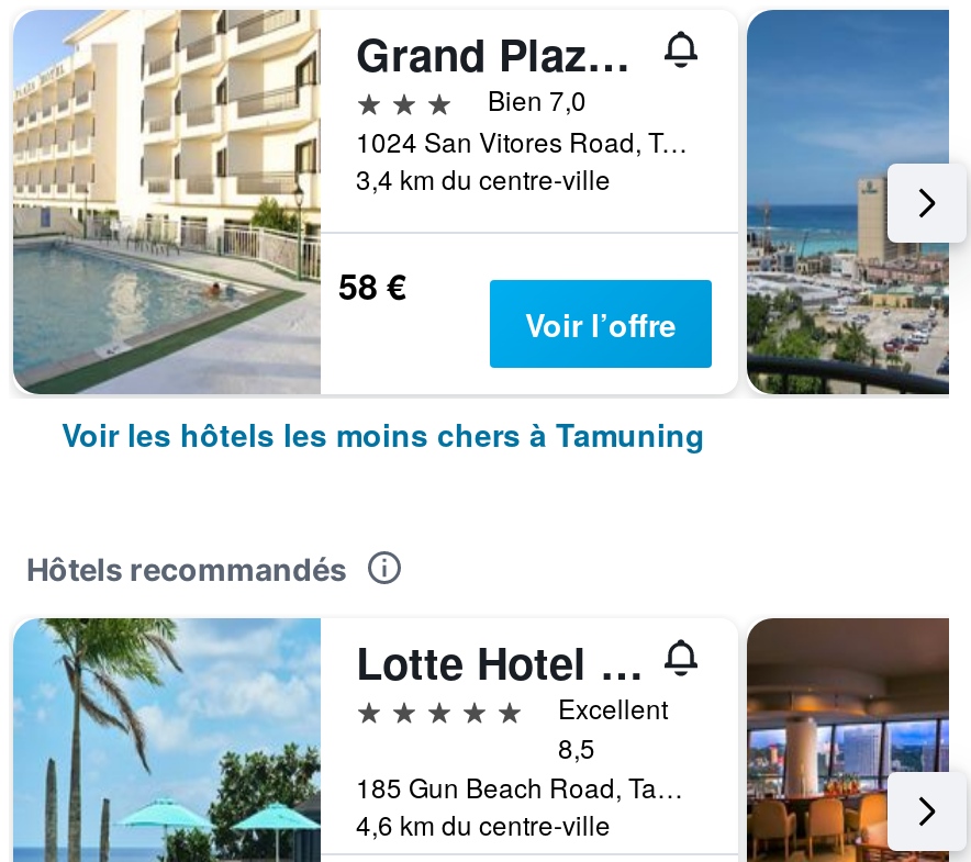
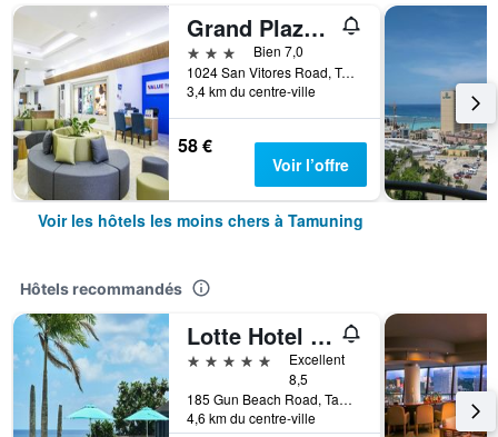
[11,10,323,396] [image] -> [12,6,170,200] [image]

